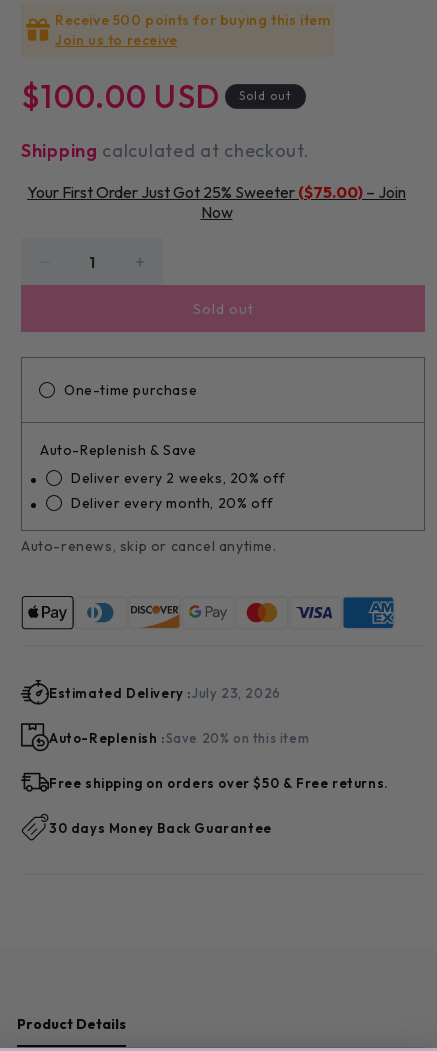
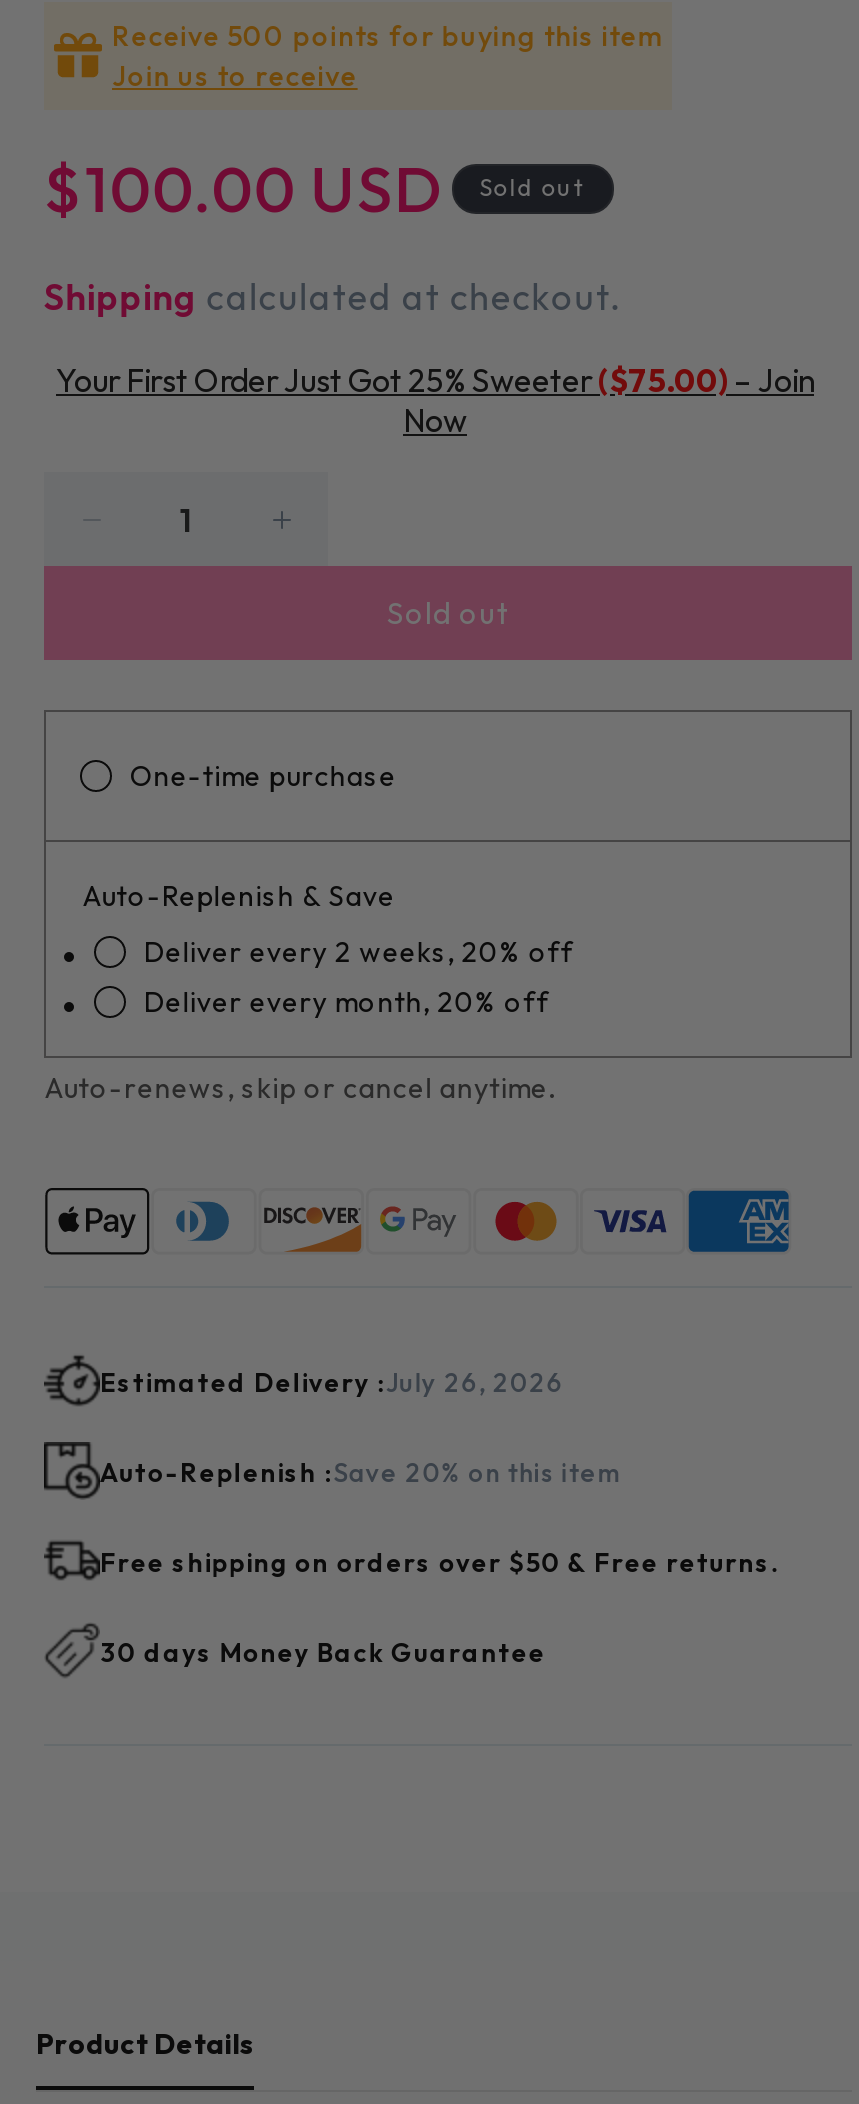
[49,685,281,701] Estimated Delivery : July 23, 2026 -> [100,1365,564,1397] Estimated Delivery : July 26, 2026

